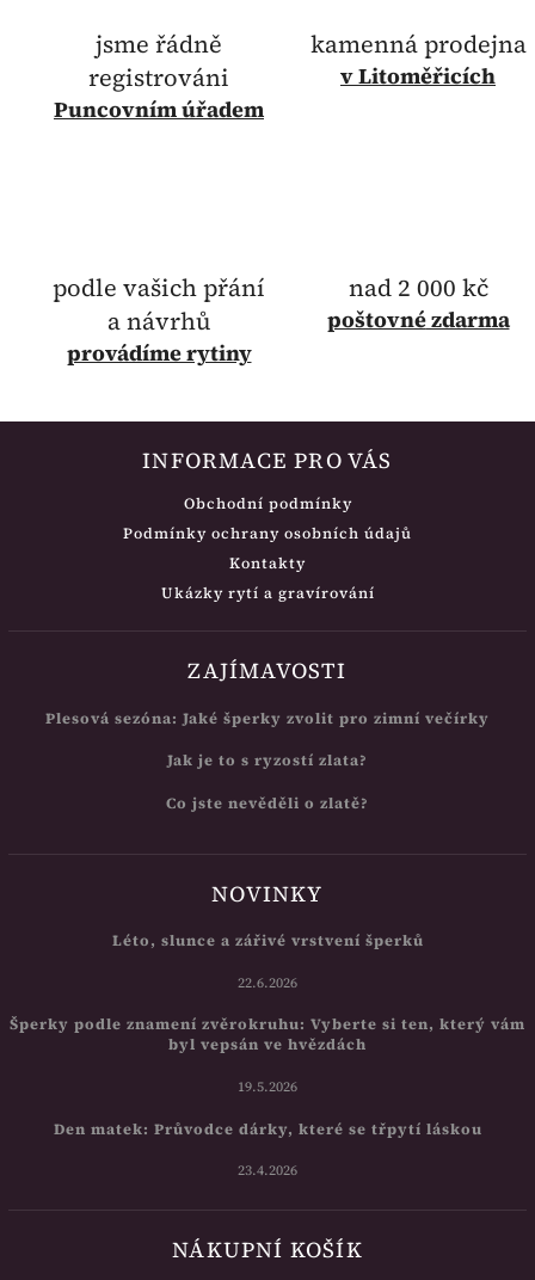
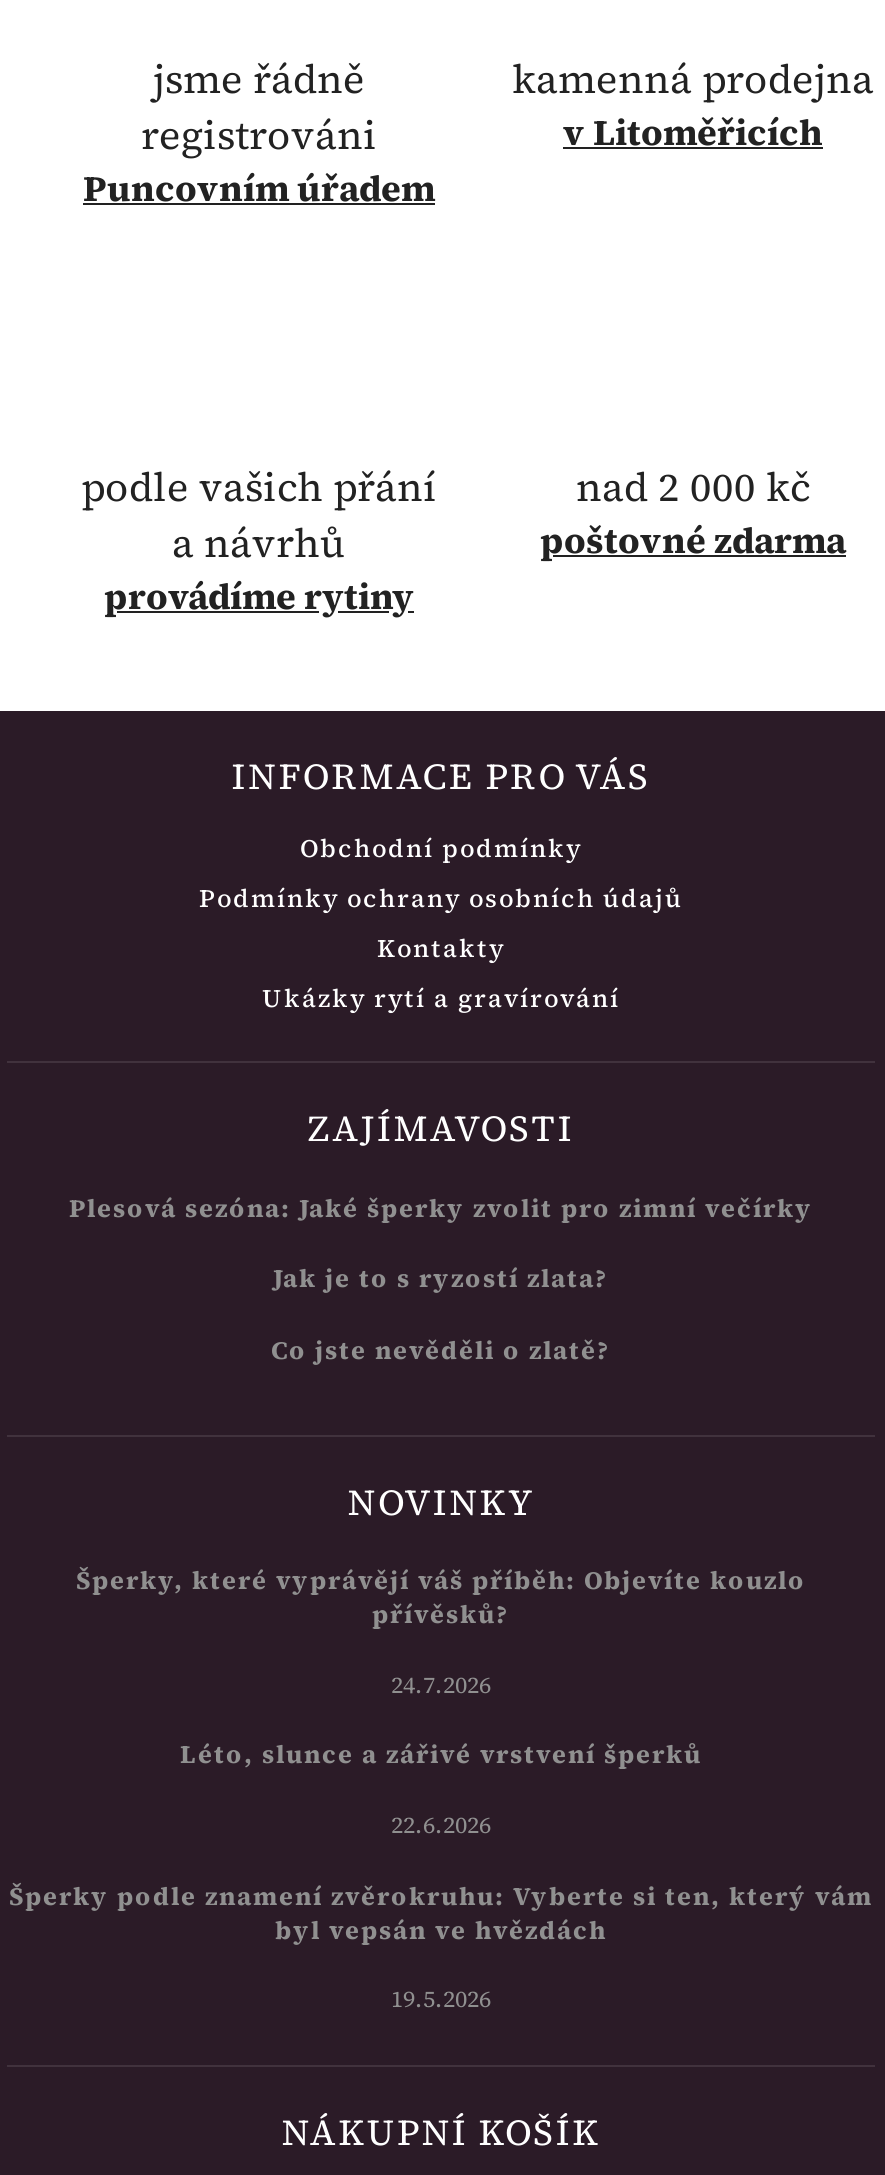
none -> [76,1564,806,1701] Šperky, které vyprávějí váš příběh: Objevíte kouzlo | přívěsků? | 24.7.2026
moved [10,931,525,1096] -> [9,1738,873,2016]: Léto, slunce a zářivé vrstvení šperků | 22.6.2026 | Šperky podle znamení zvěrokruhu: Vyberte si ten, který vám | byl vepsán ve hvězdách | 19.5.2026
[53,1118,482,1180] Den matek: Průvodce dárky, které se třpytí láskou | 23.4.2026 -> none

